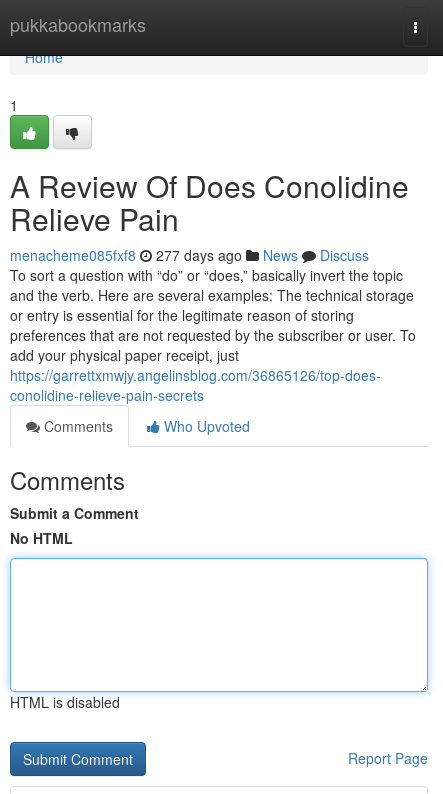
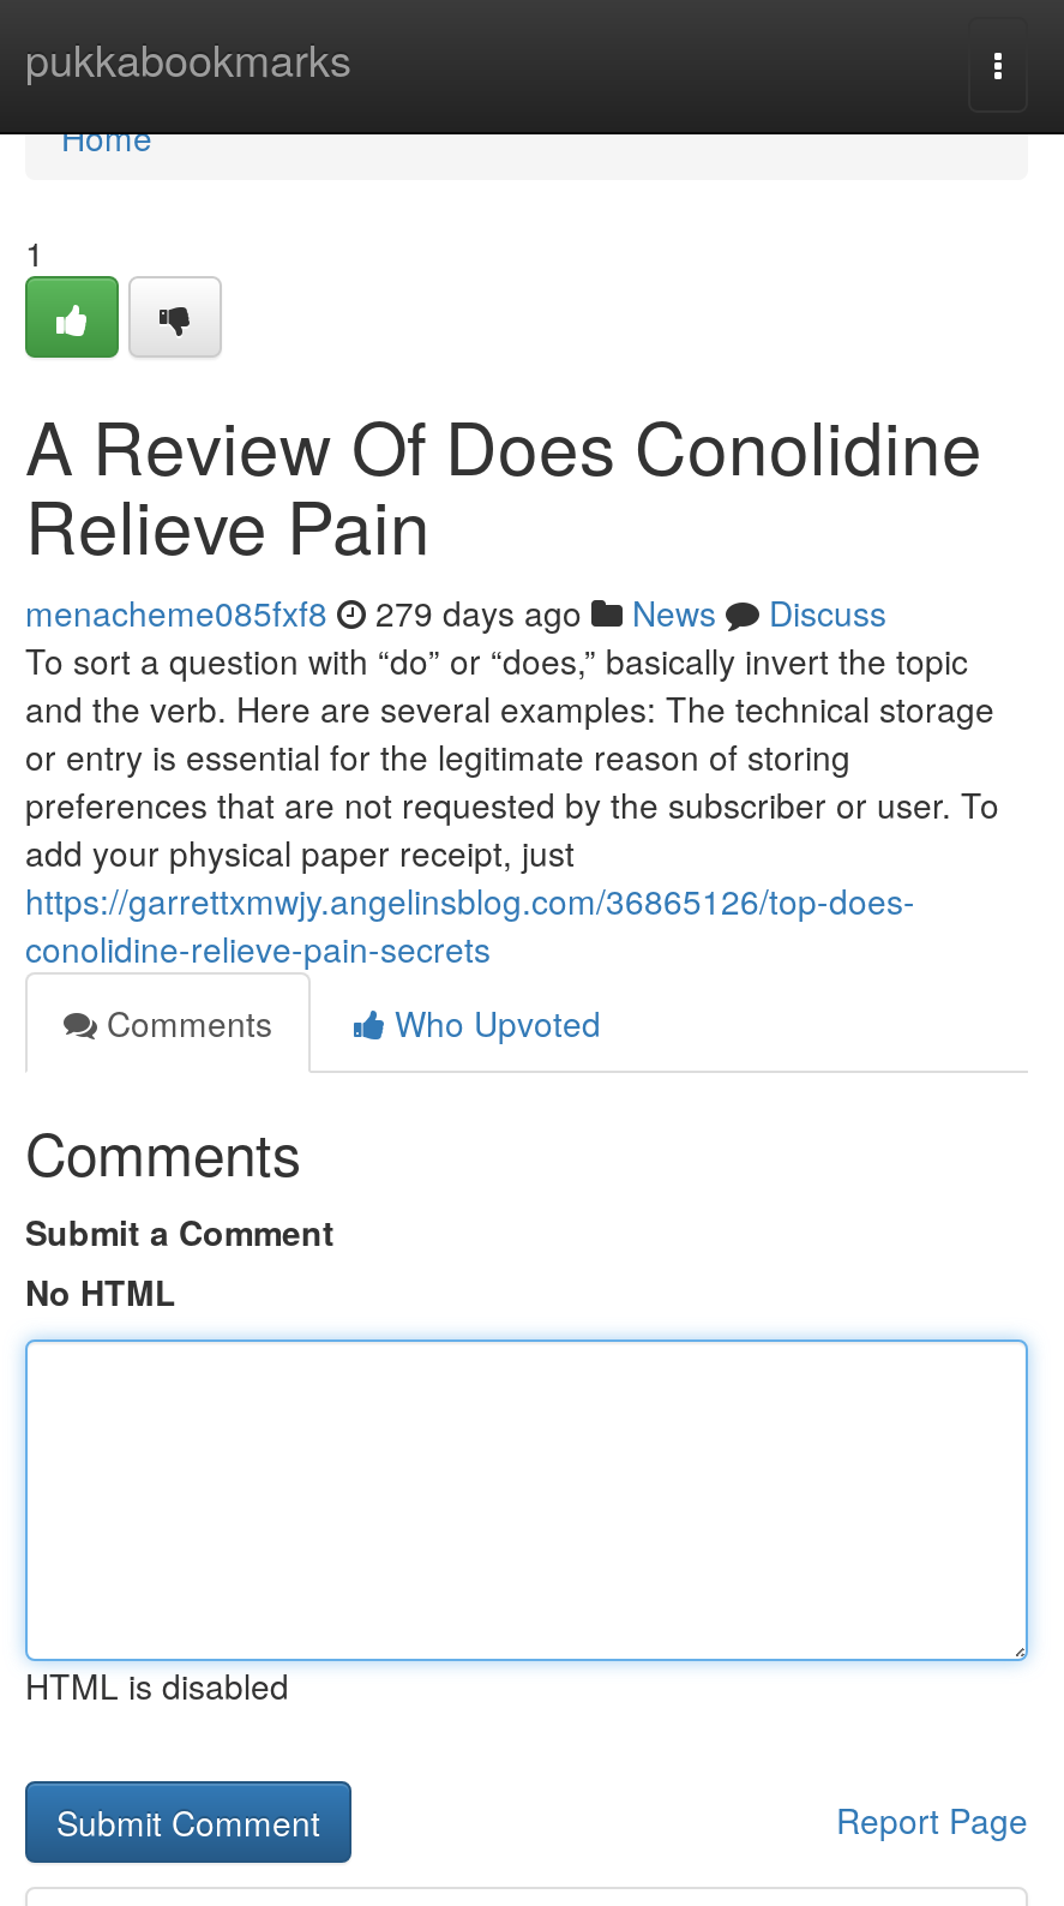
[10,245,369,265] menacheme085fxf8 277 days ago News Discuss -> [25,588,886,636] menacheme085fxf8 279 days ago News Discuss

